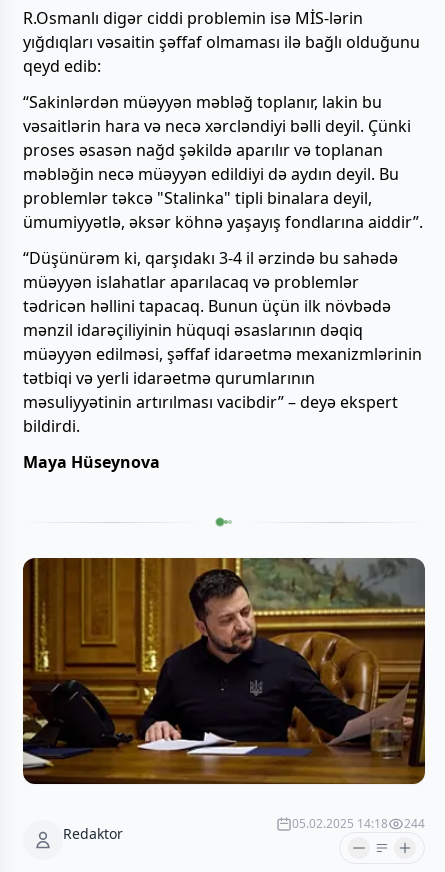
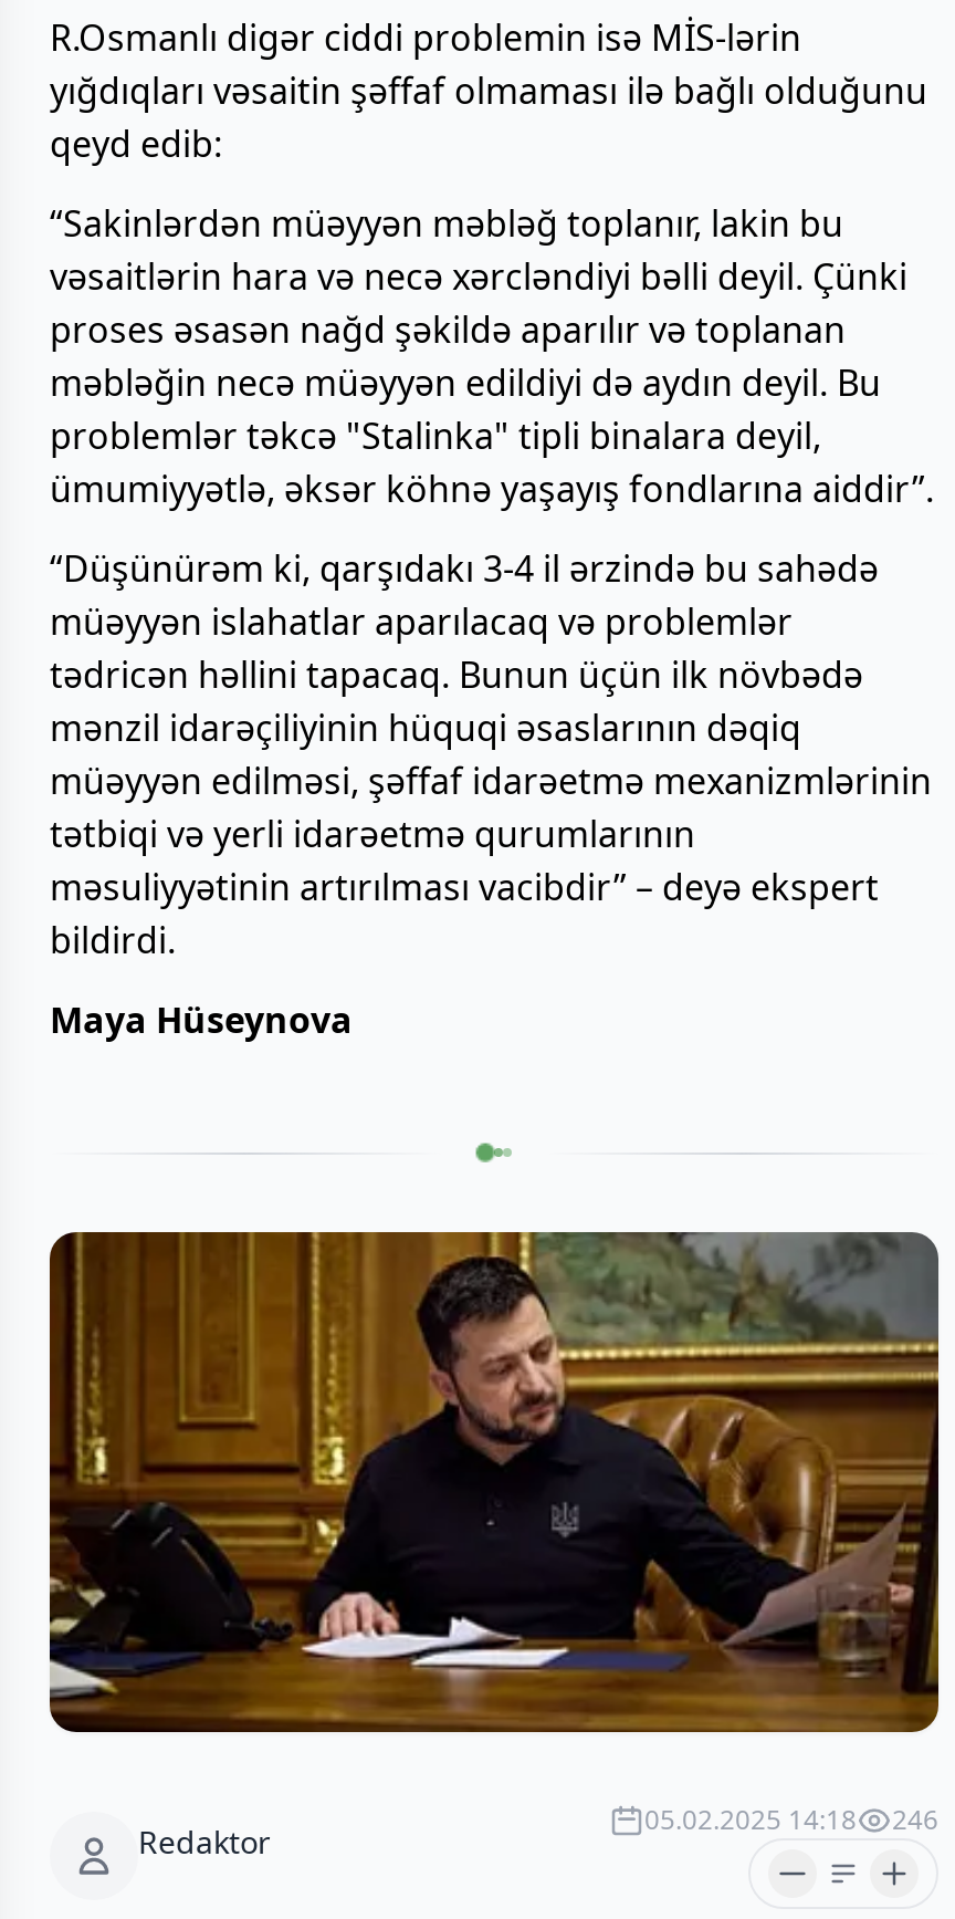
[292,815,425,832] 05.02.2025 14:18 244 -> [644,1801,938,1839] 05.02.2025 14:18 246

